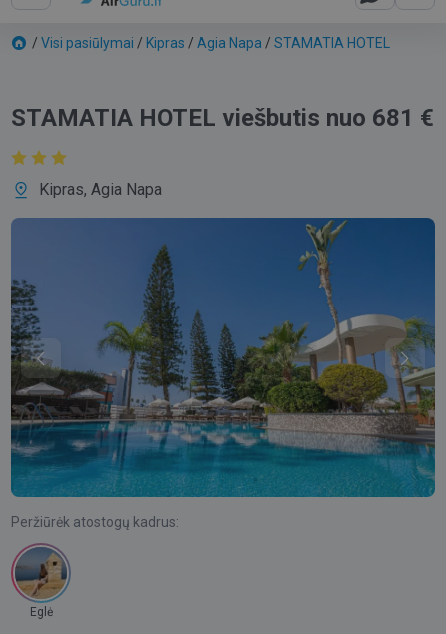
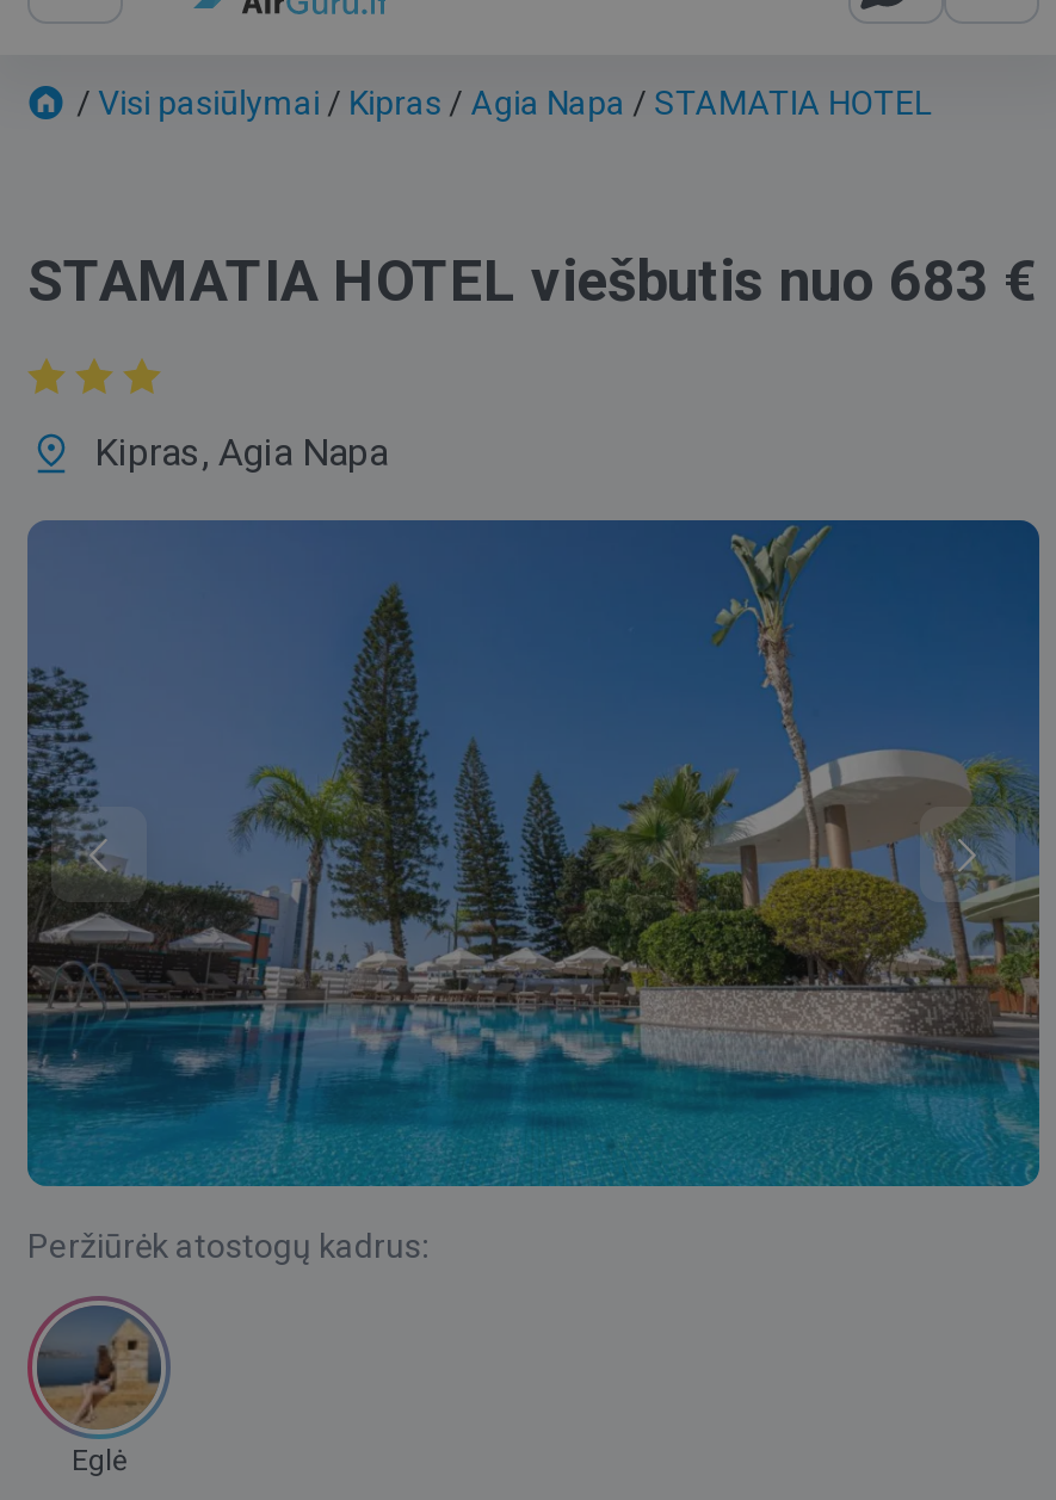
[11,104,434,132] STAMATIA HOTEL viešbutis nuo 681 € -> [27,248,1037,315] STAMATIA HOTEL viešbutis nuo 683 €

